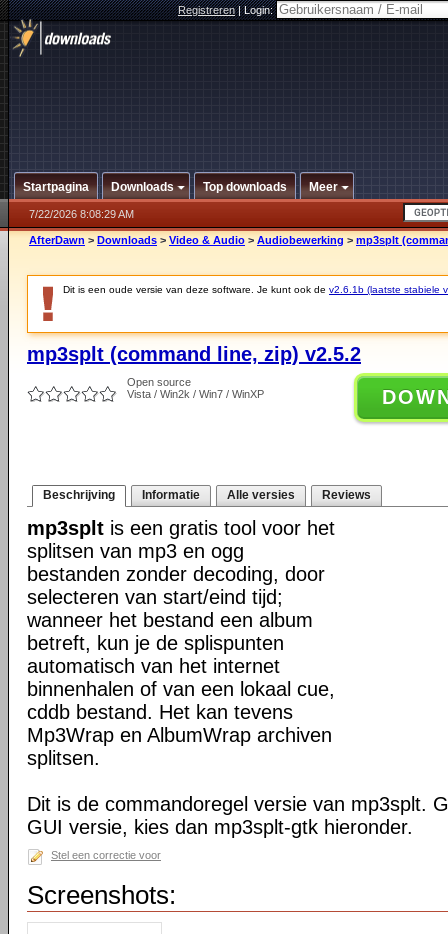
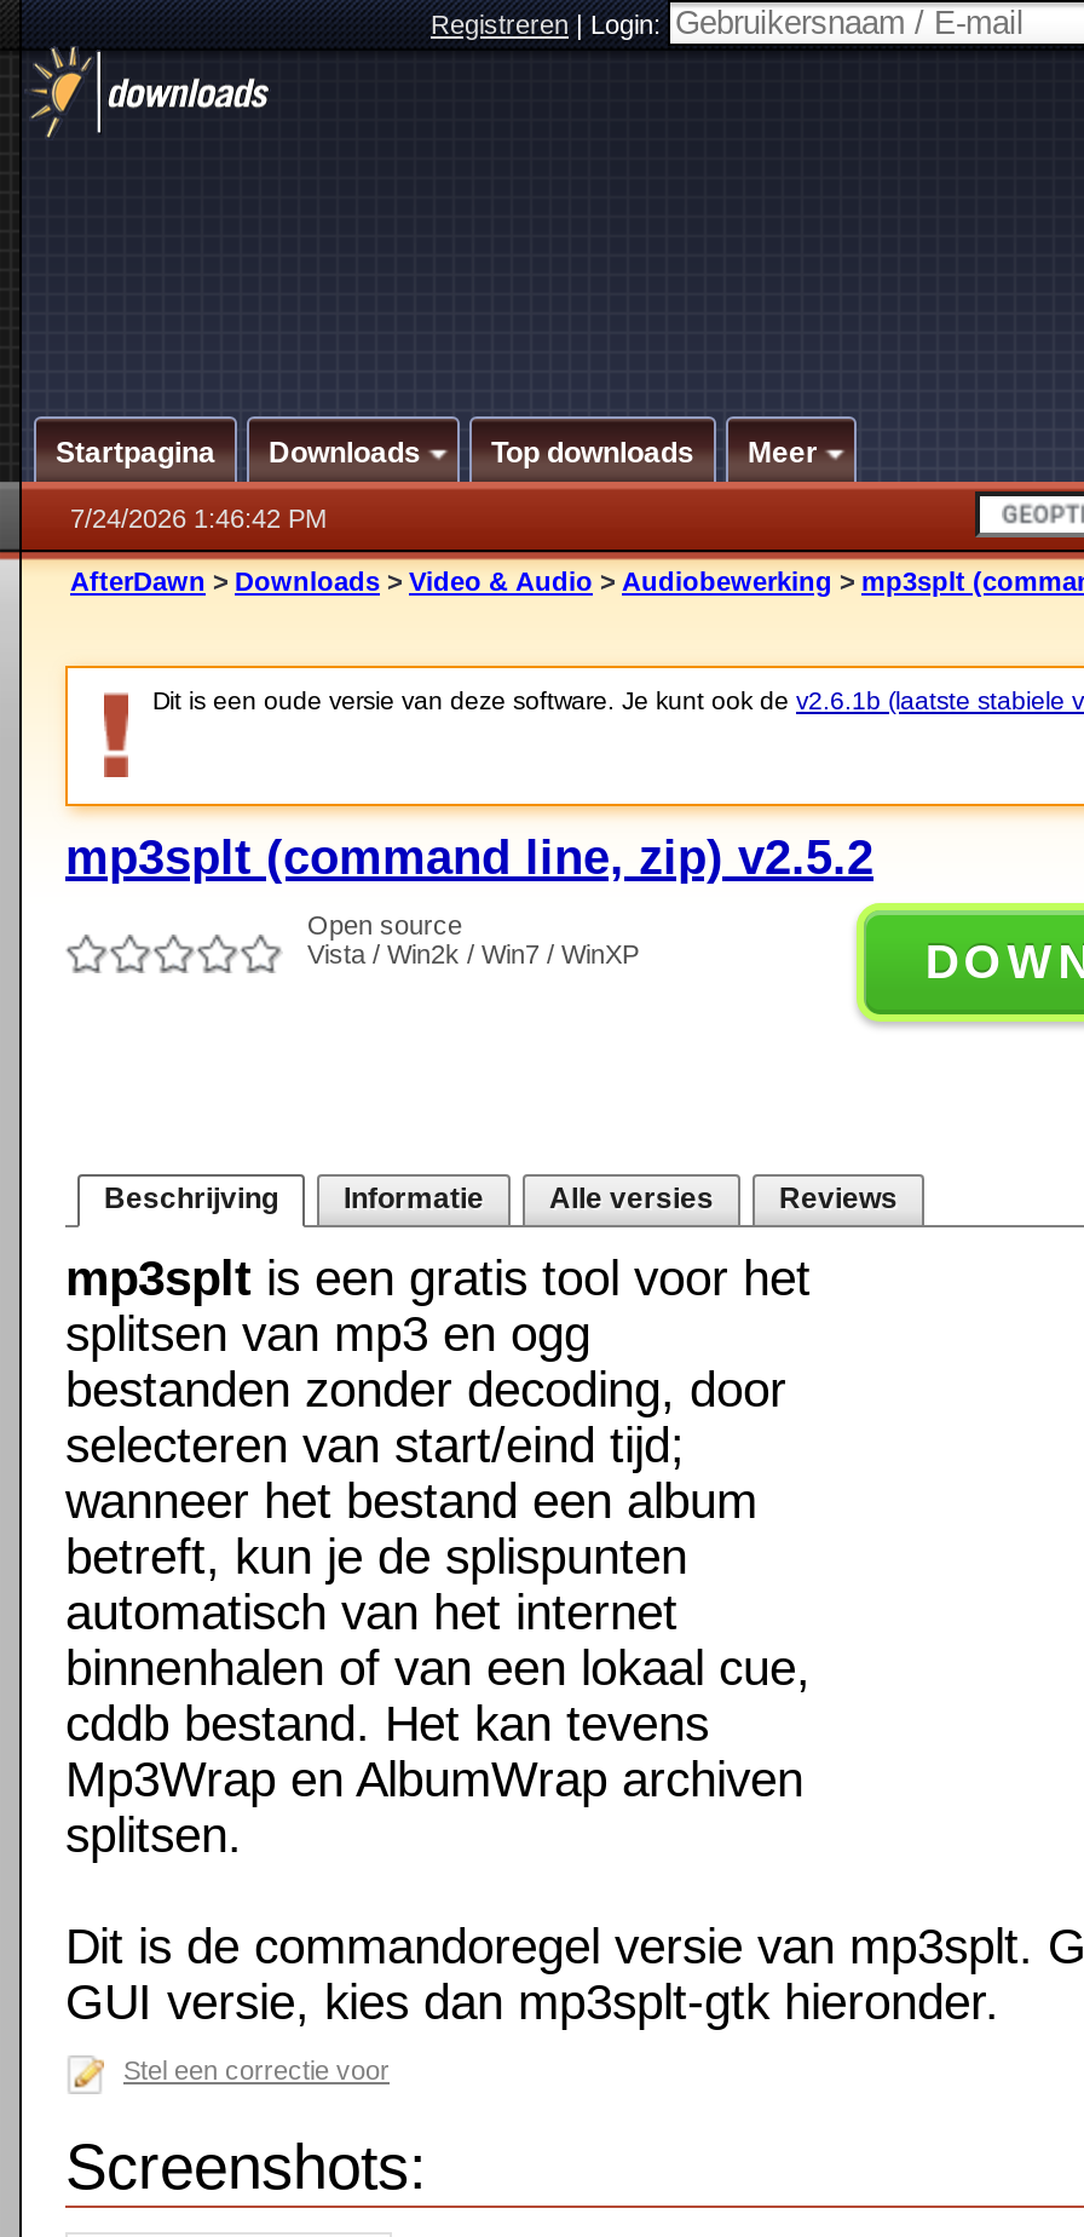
[29,208,134,220] 7/22/2026 8:08:29 AM -> [70,504,327,533] 7/24/2026 1:46:42 PM

